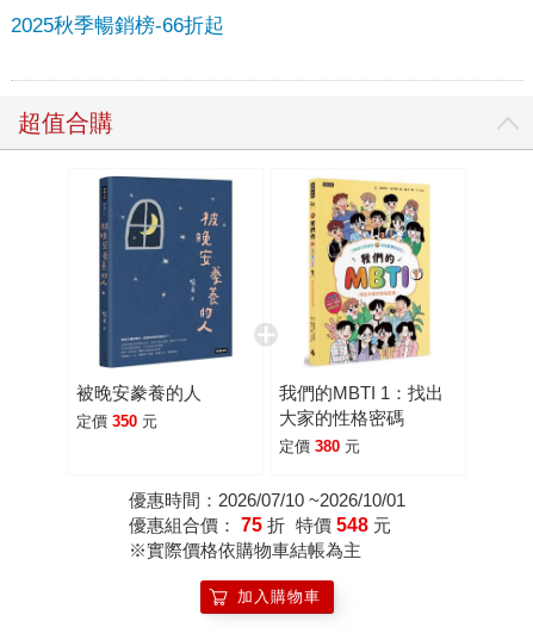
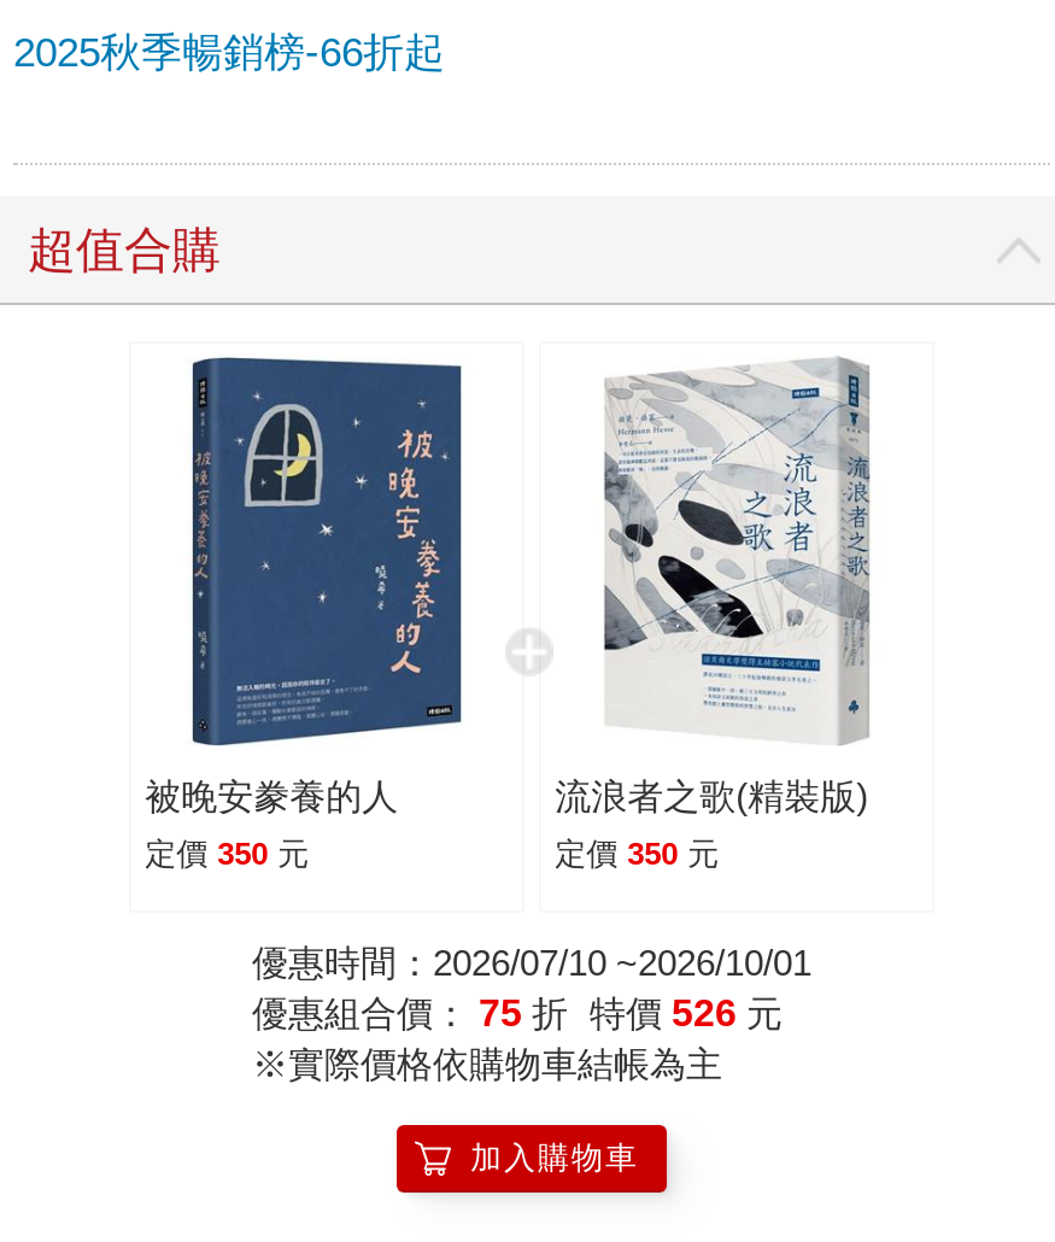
[279,176,443,427] [image] | 我們的MBTI 1：找出 | 大家的性格密碼 -> [555,356,872,815] [image] | 流浪者之歌(精裝版)
[279,437,360,455] 定價 380 元 -> [555,834,719,871] 定價 350 元
[129,515,391,535] 優惠組合價：75 折 特價 548 元 -> [252,992,783,1033] 優惠組合價：75 折 特價 526 元

